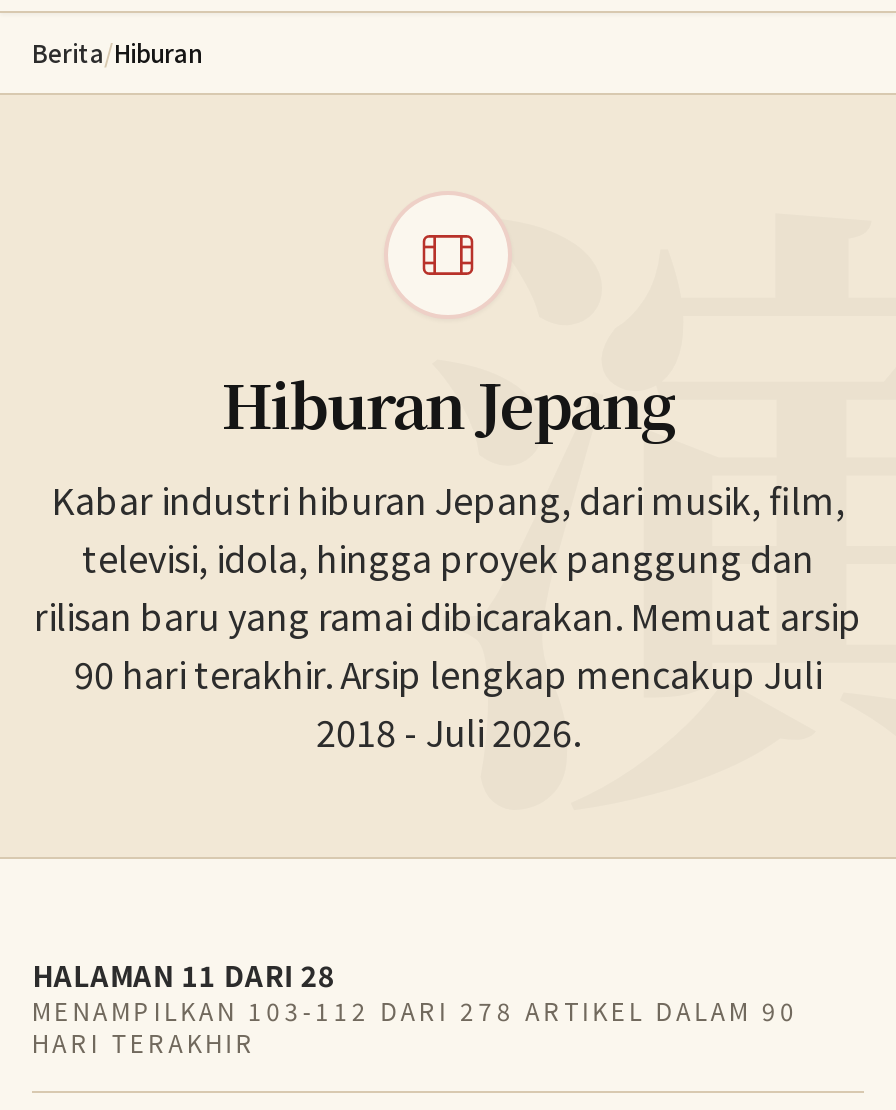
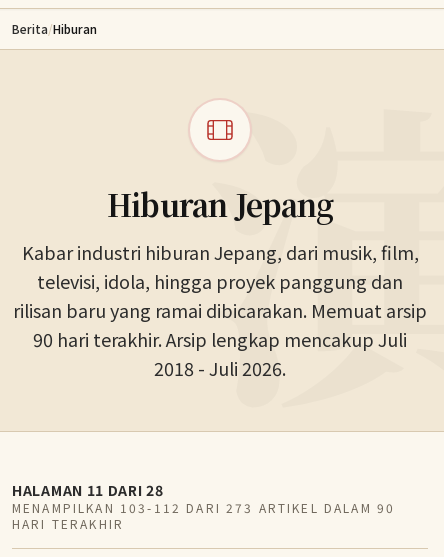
[32,993,798,1027] MENAMPILKAN 103-112 DARI 278 ARTIKEL DALAM 90 -> [12,499,395,516] MENAMPILKAN 103-112 DARI 273 ARTIKEL DALAM 90

